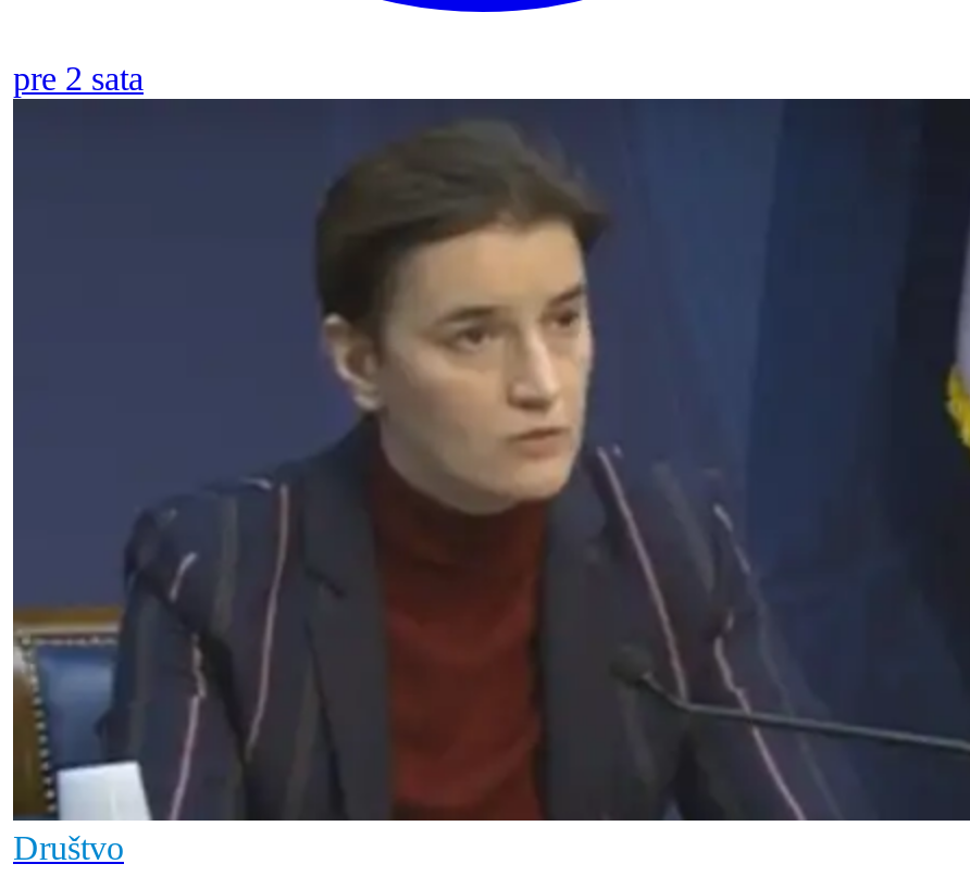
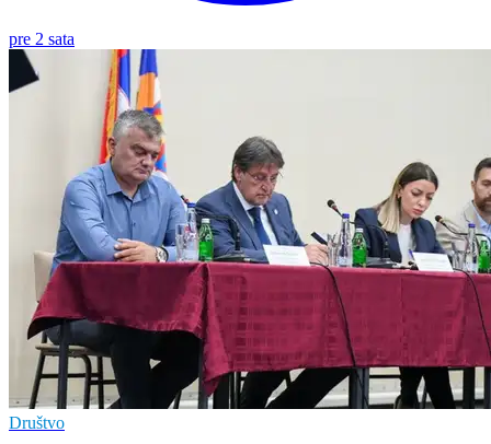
[11,96,963,824] [image] -> [9,48,488,410] [image]

